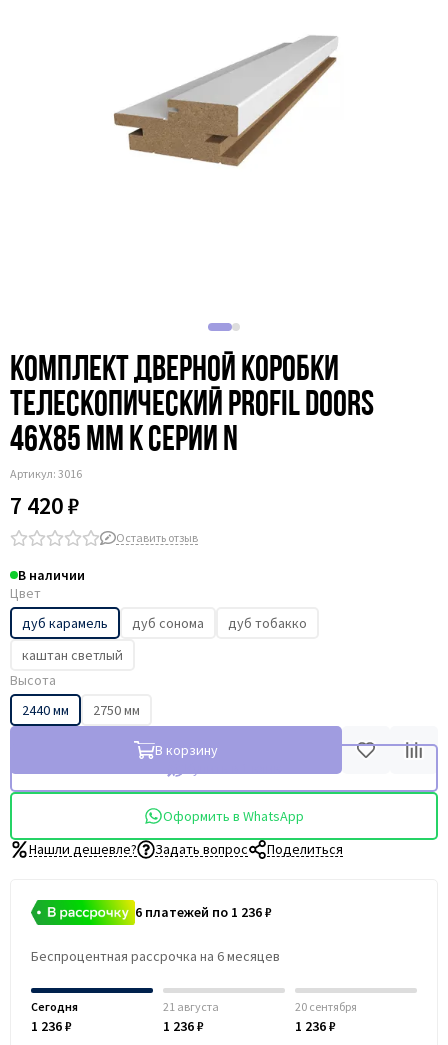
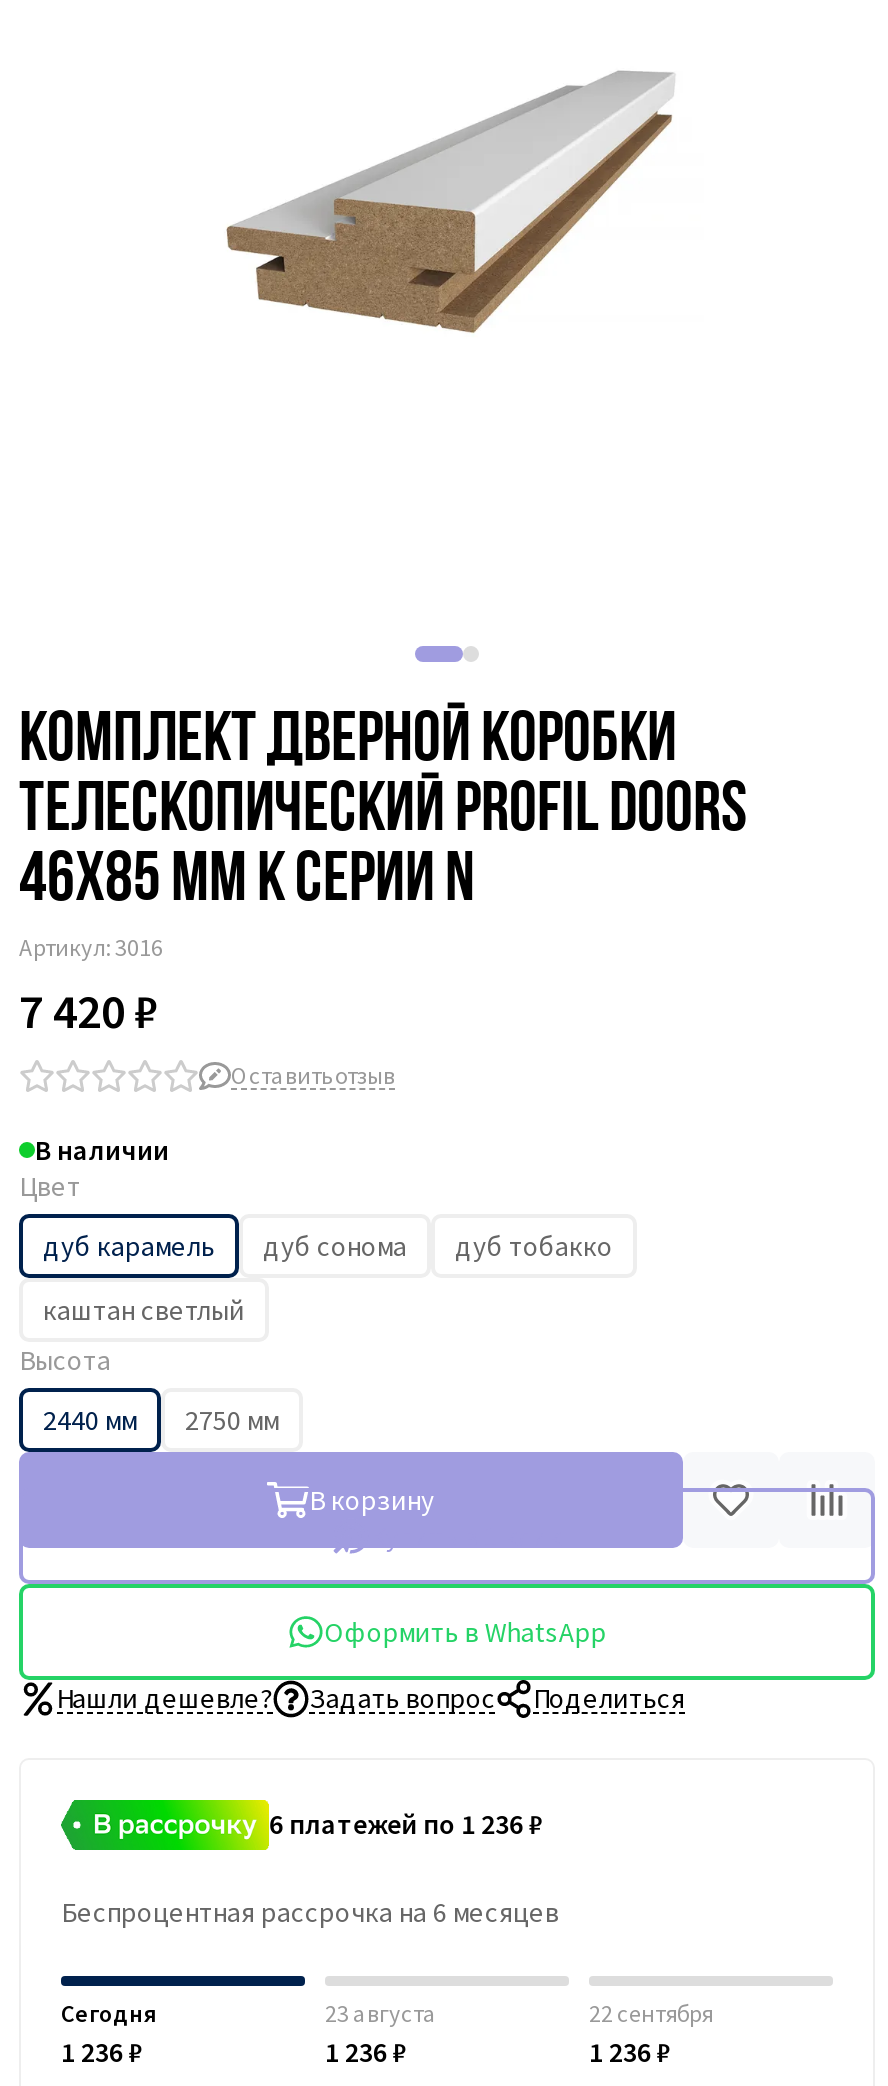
[163,999,219,1014] 21 августа -> [325,1997,437,2027] 23 августа
[295,999,357,1014] 20 сентября -> [589,1997,713,2027] 22 сентября

